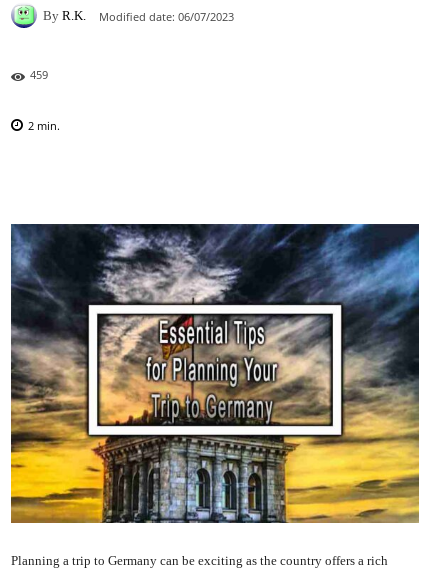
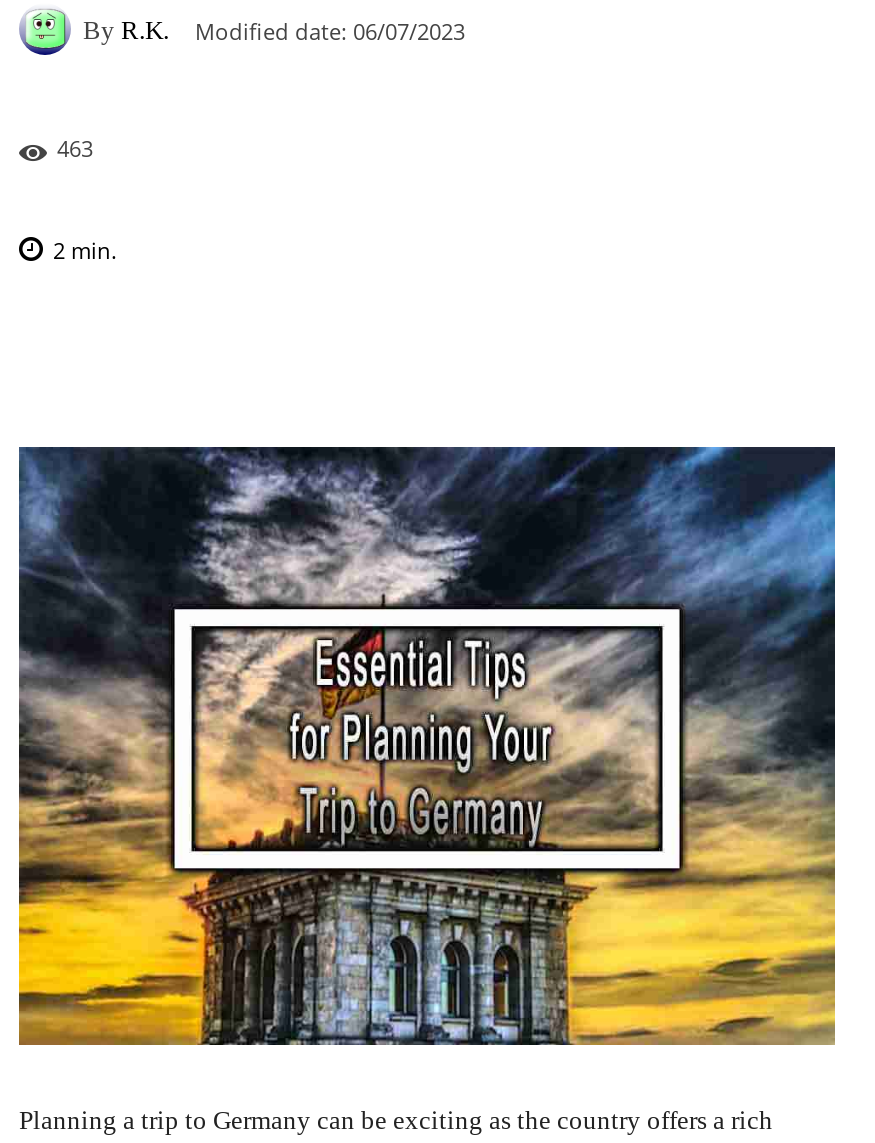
[30,67,48,82] 459 -> [57,133,93,163] 463

